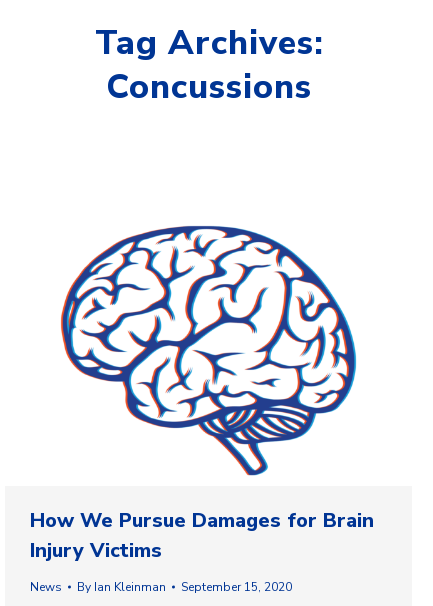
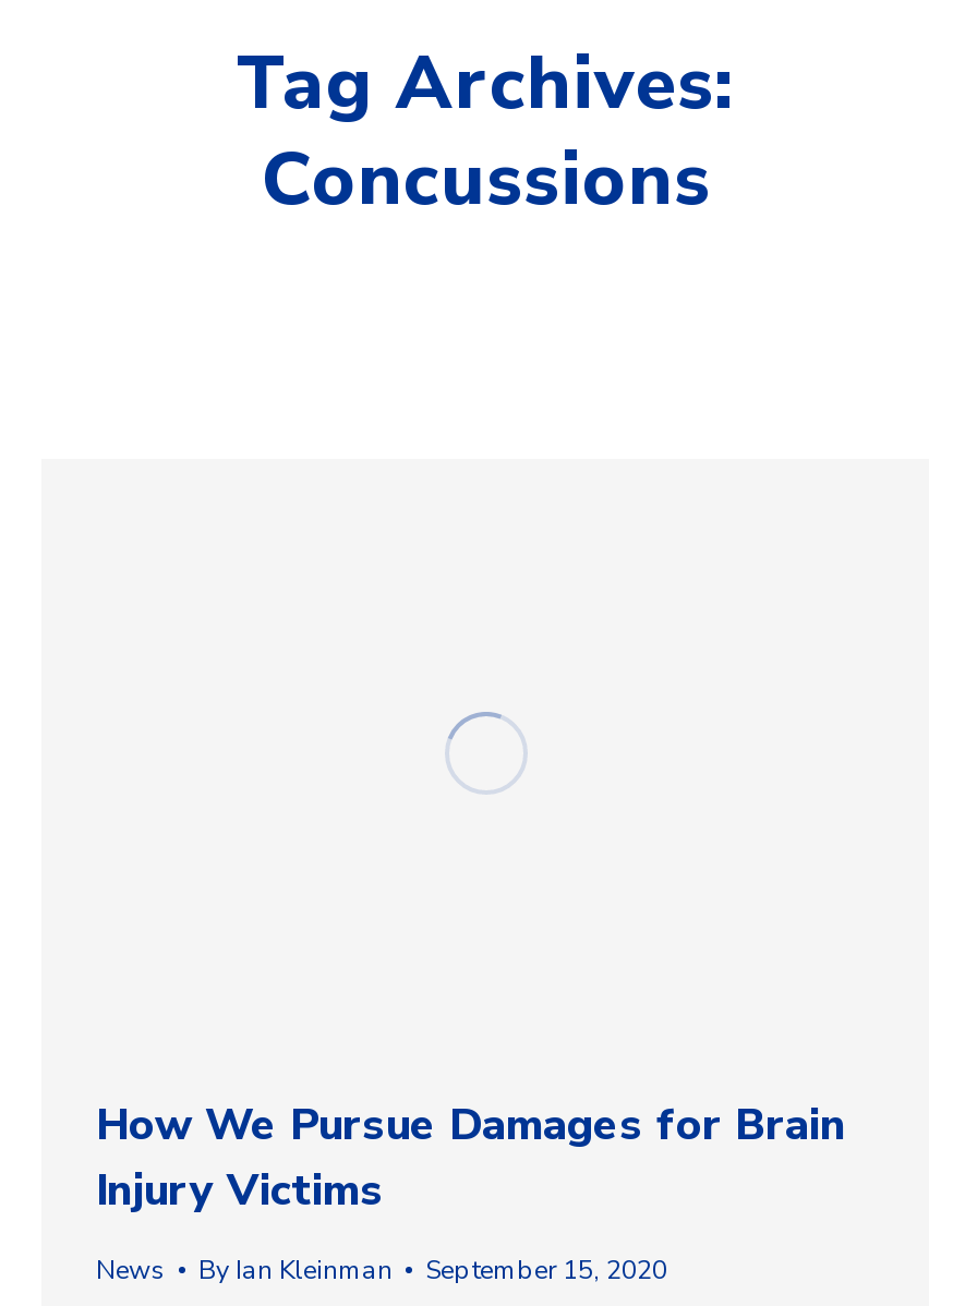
[60,225,357,476] [image] -> none

